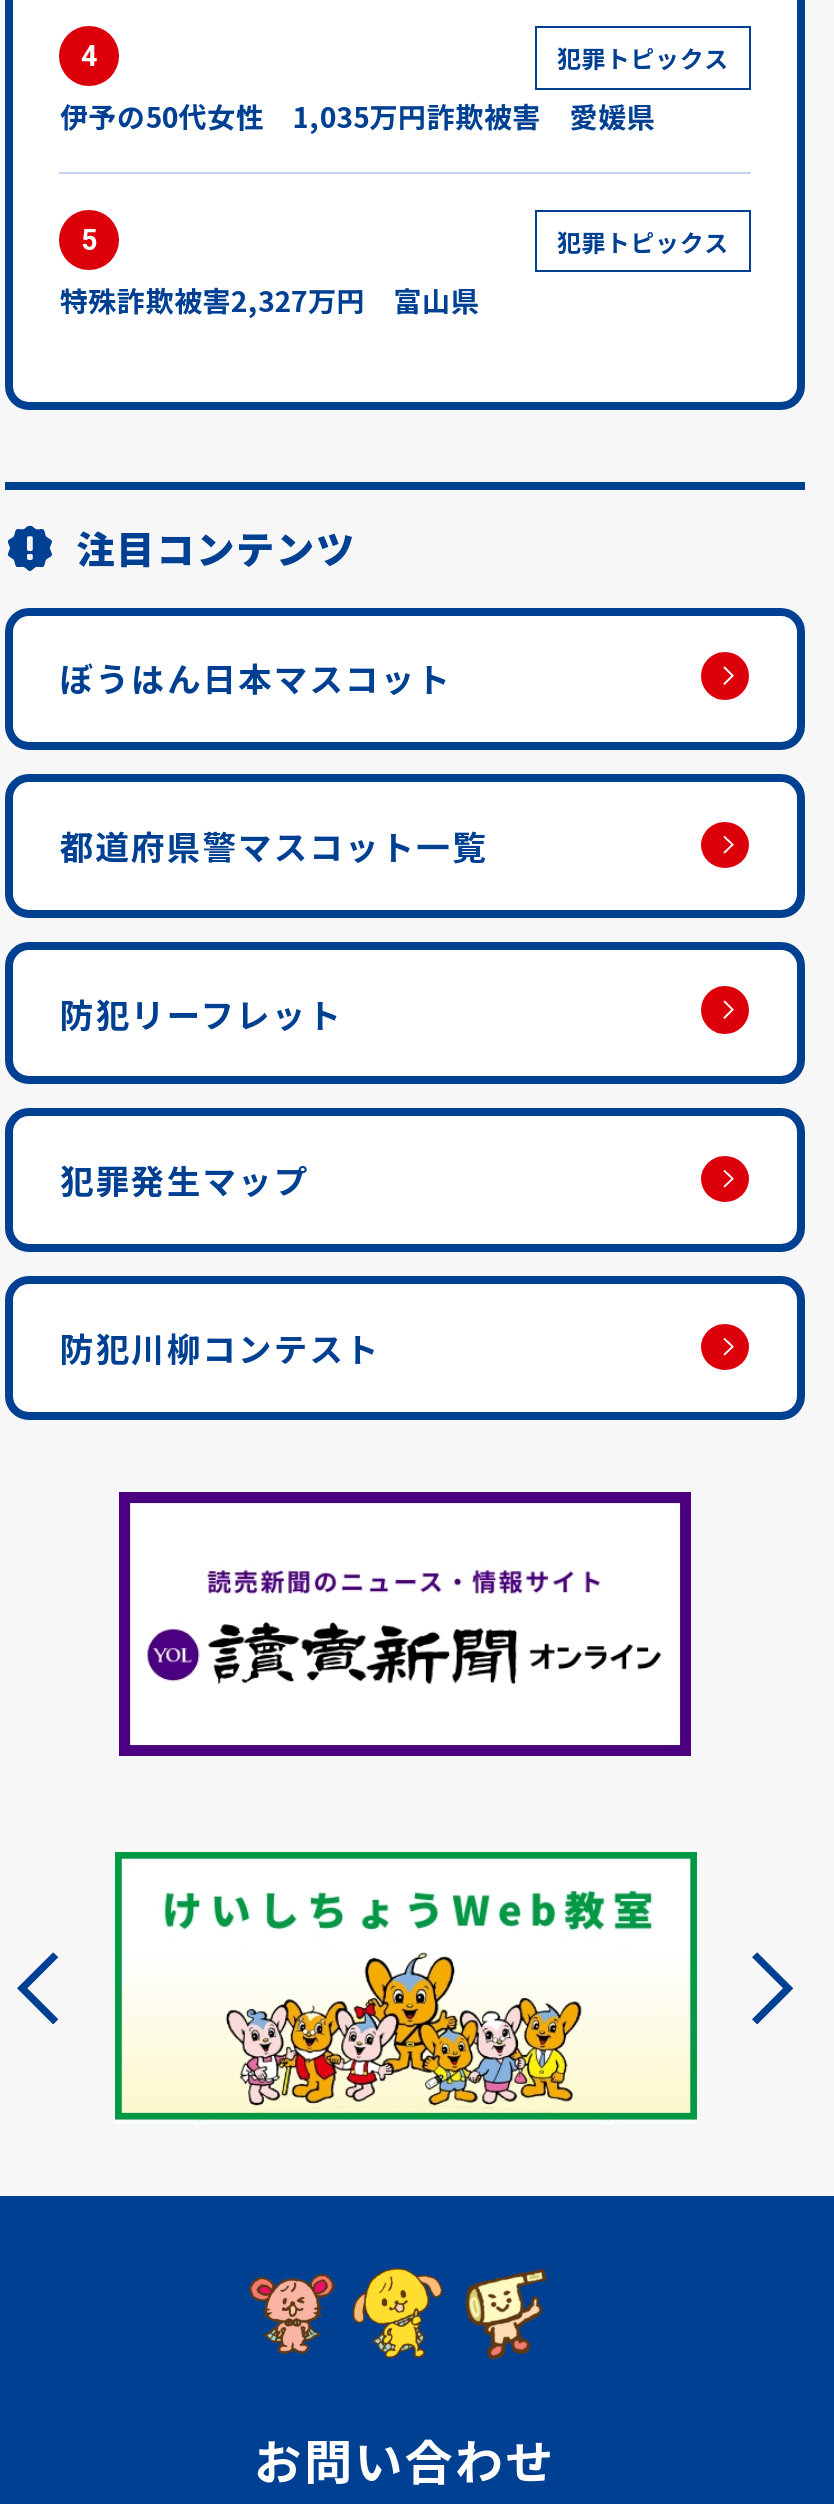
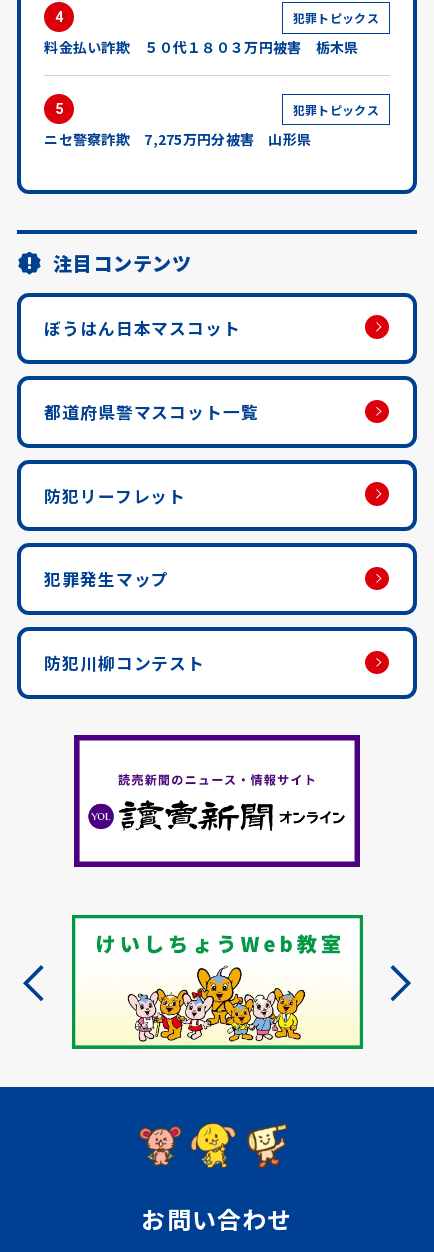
[60,96,655,136] 伊予の50代女性 1,035万円詐欺被害 愛媛県 -> [44,37,358,57] 料金払い詐欺 ５０代１８０３万円被害 栃木県
[60,280,479,320] 特殊詐欺被害2,327万円 富山県 -> [44,129,311,149] ニセ警察詐欺 7,275万円分被害 山形県

